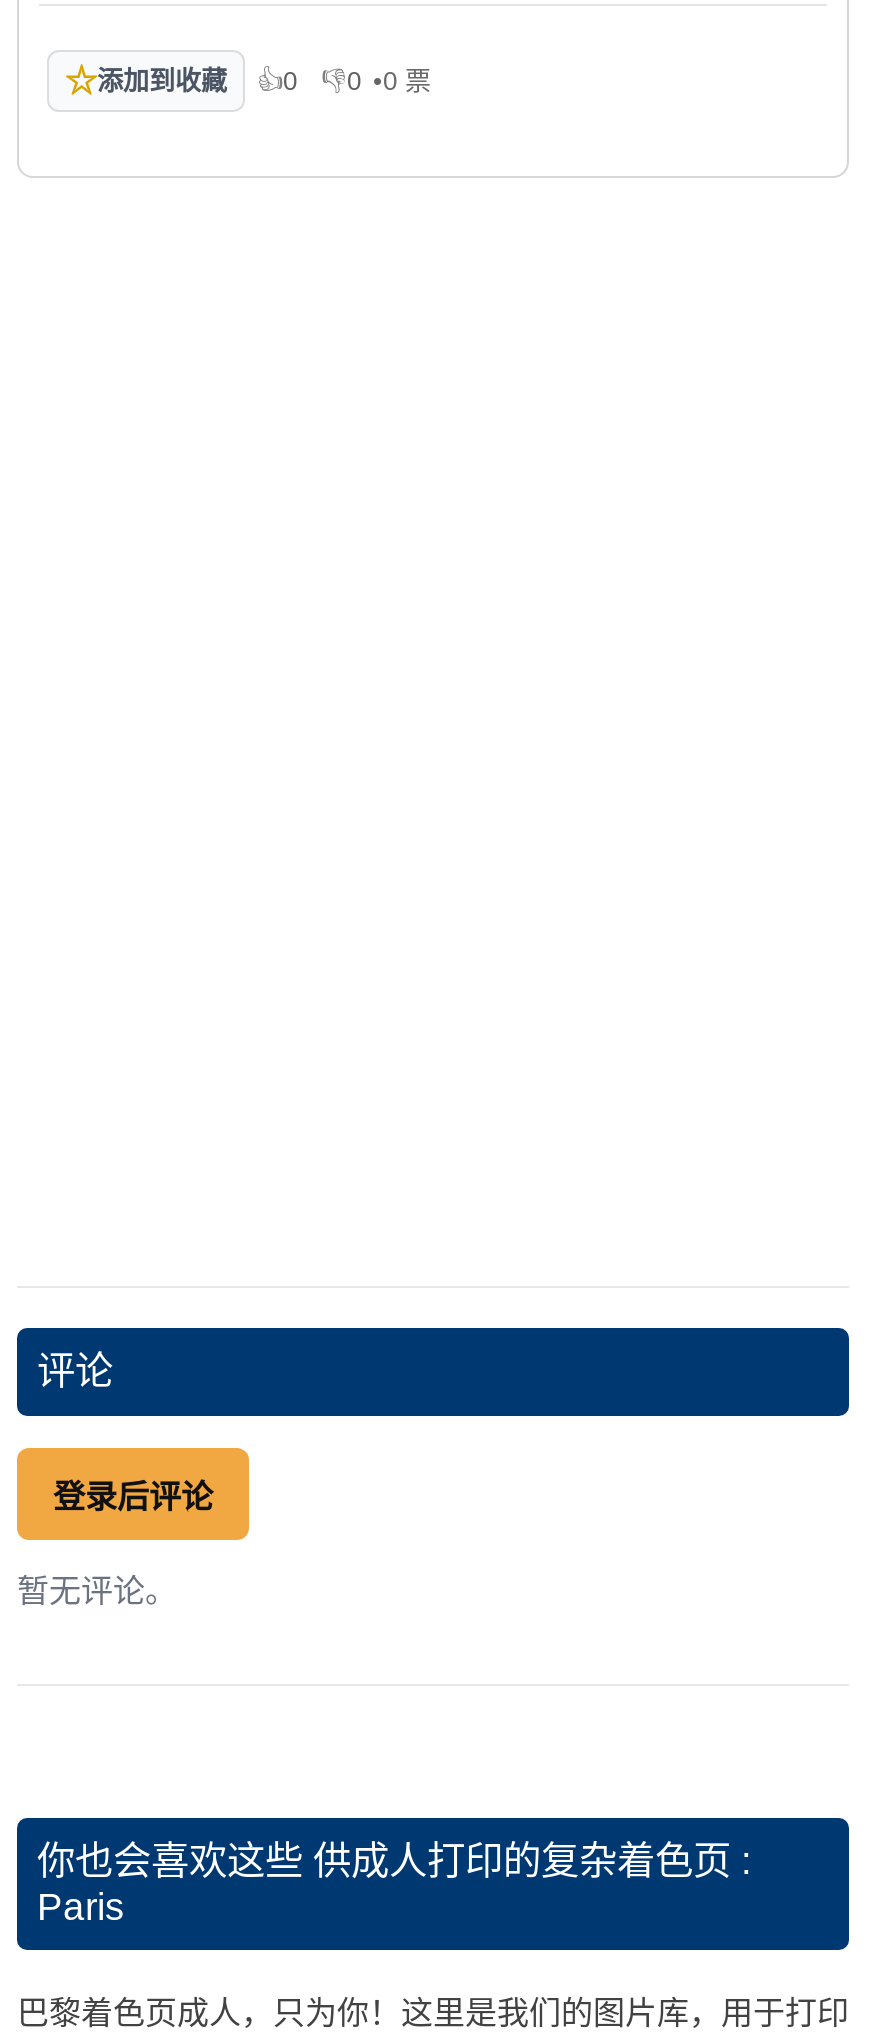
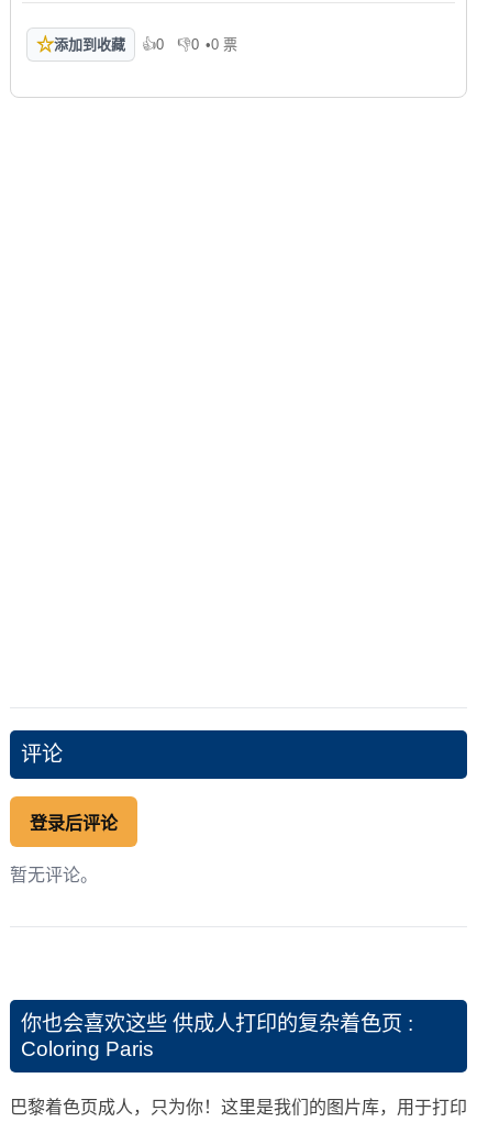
[37,1886,125,1928] Paris -> [21,1037,154,1060] Coloring Paris

